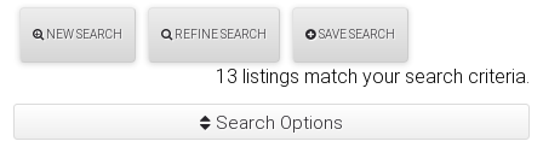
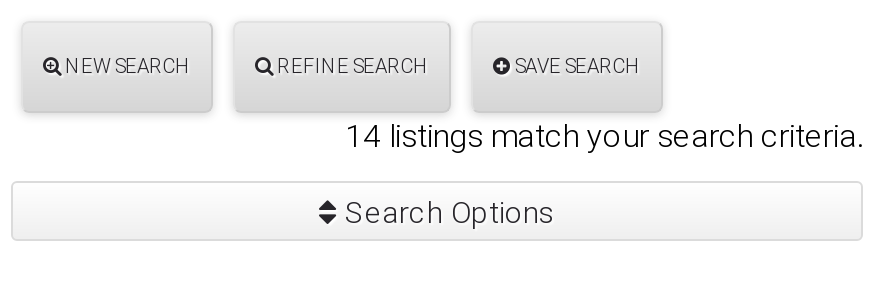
[216,65,530,88] 13 listings match your search criteria. -> [345,117,863,155] 14 listings match your search criteria.

